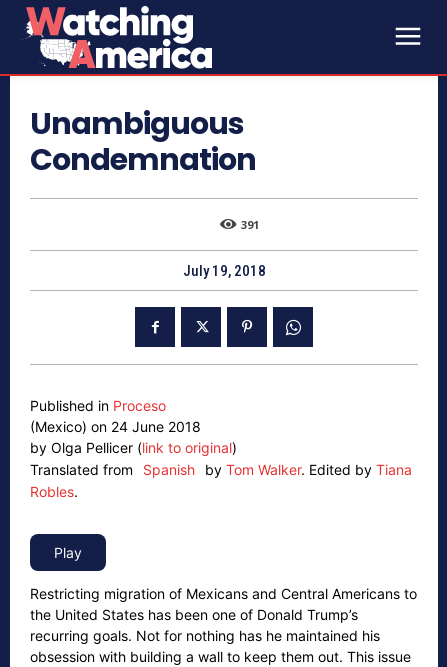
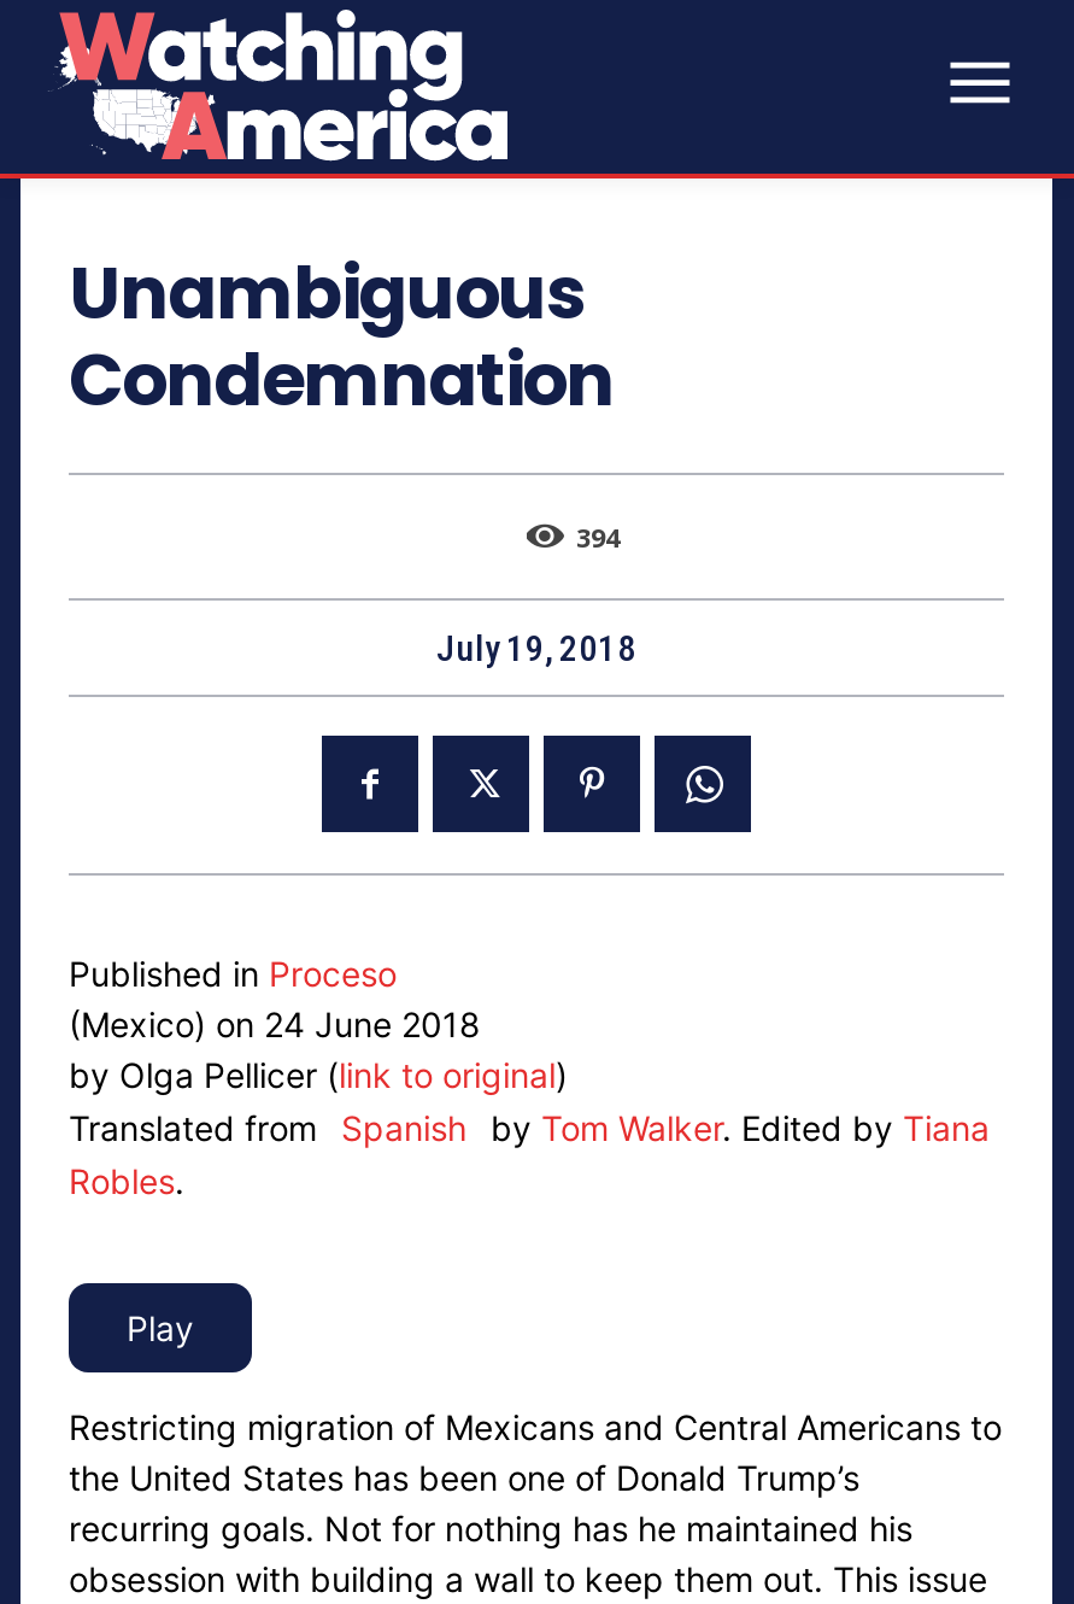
[240,217,258,232] 391 -> [576,518,620,555] 394

